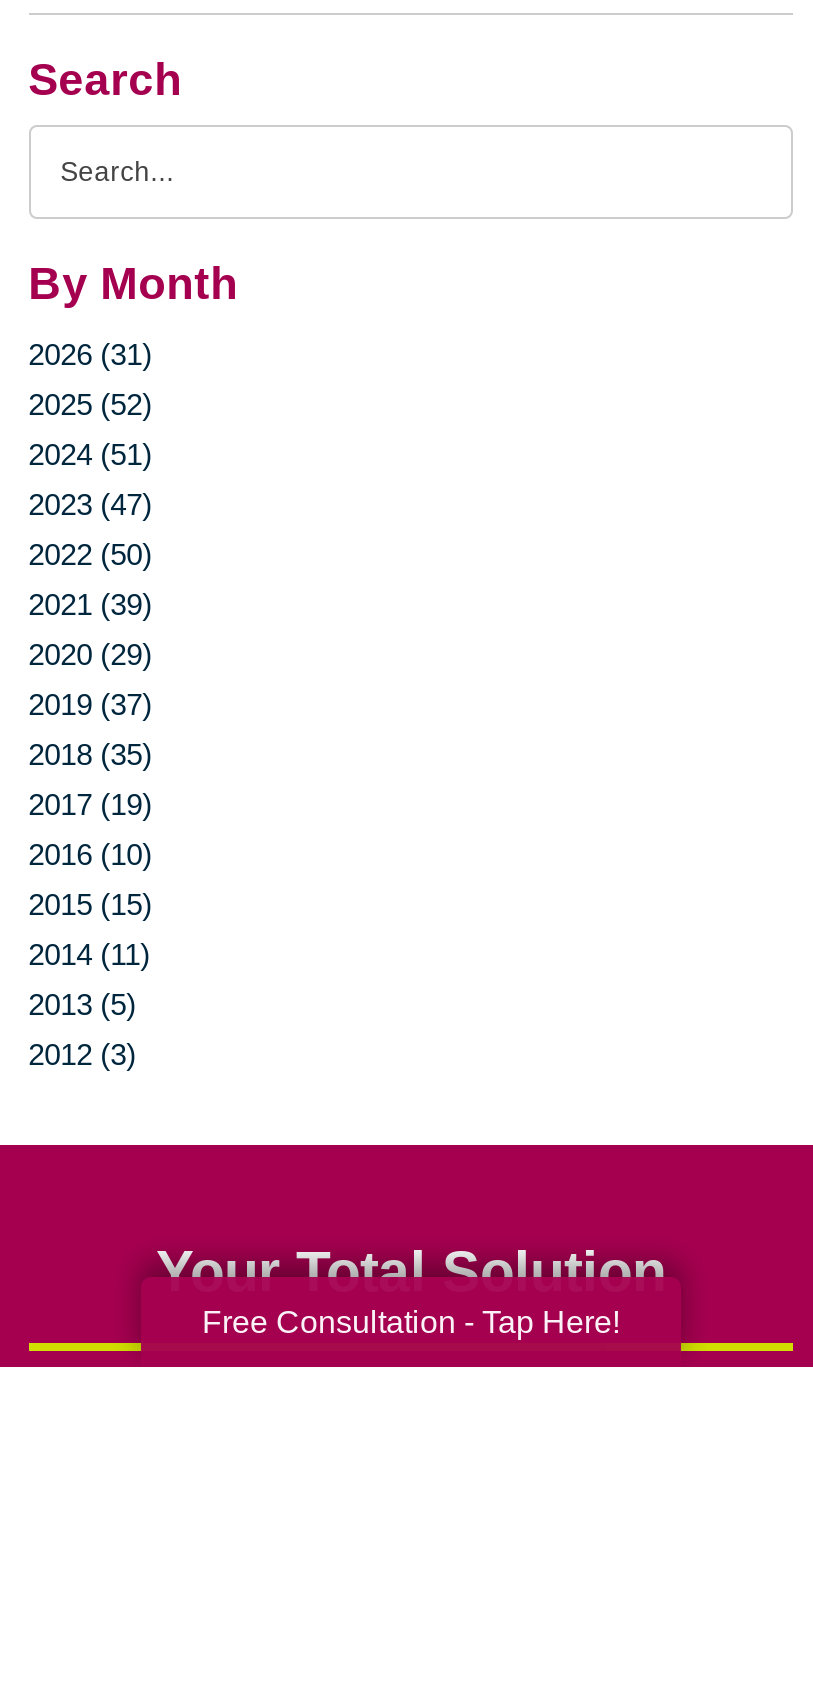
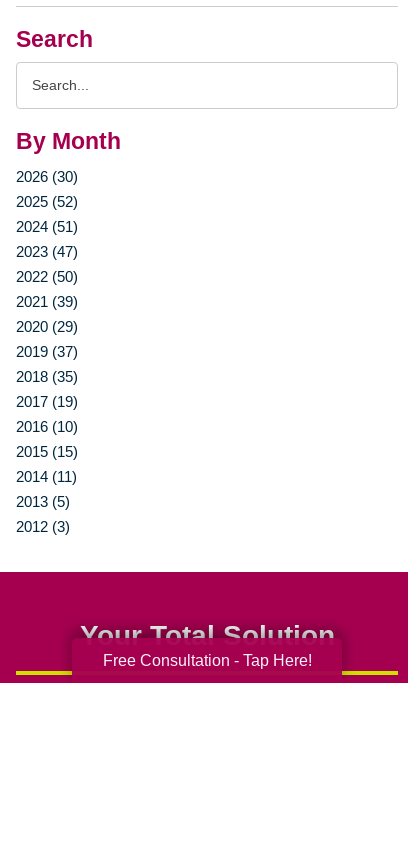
[28,338,152,372] 2026 (31) -> [16,168,78,185] 2026 (30)

